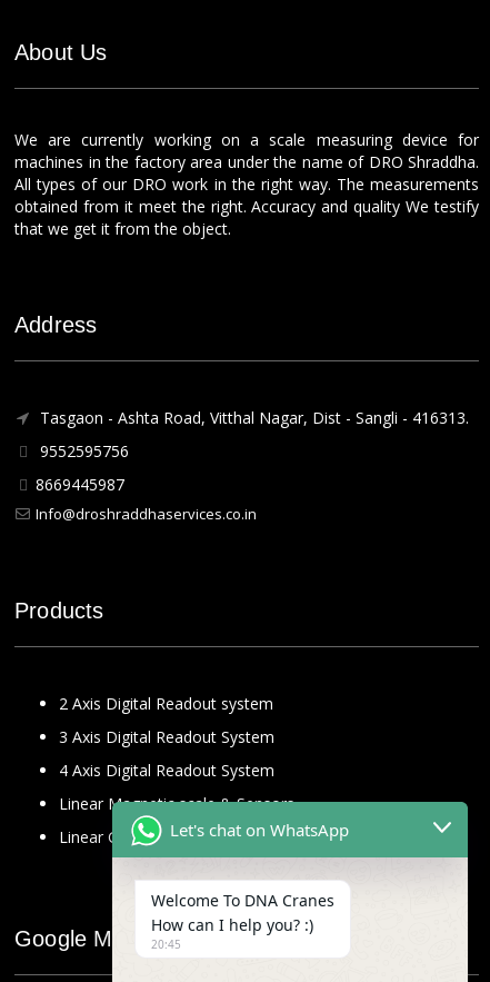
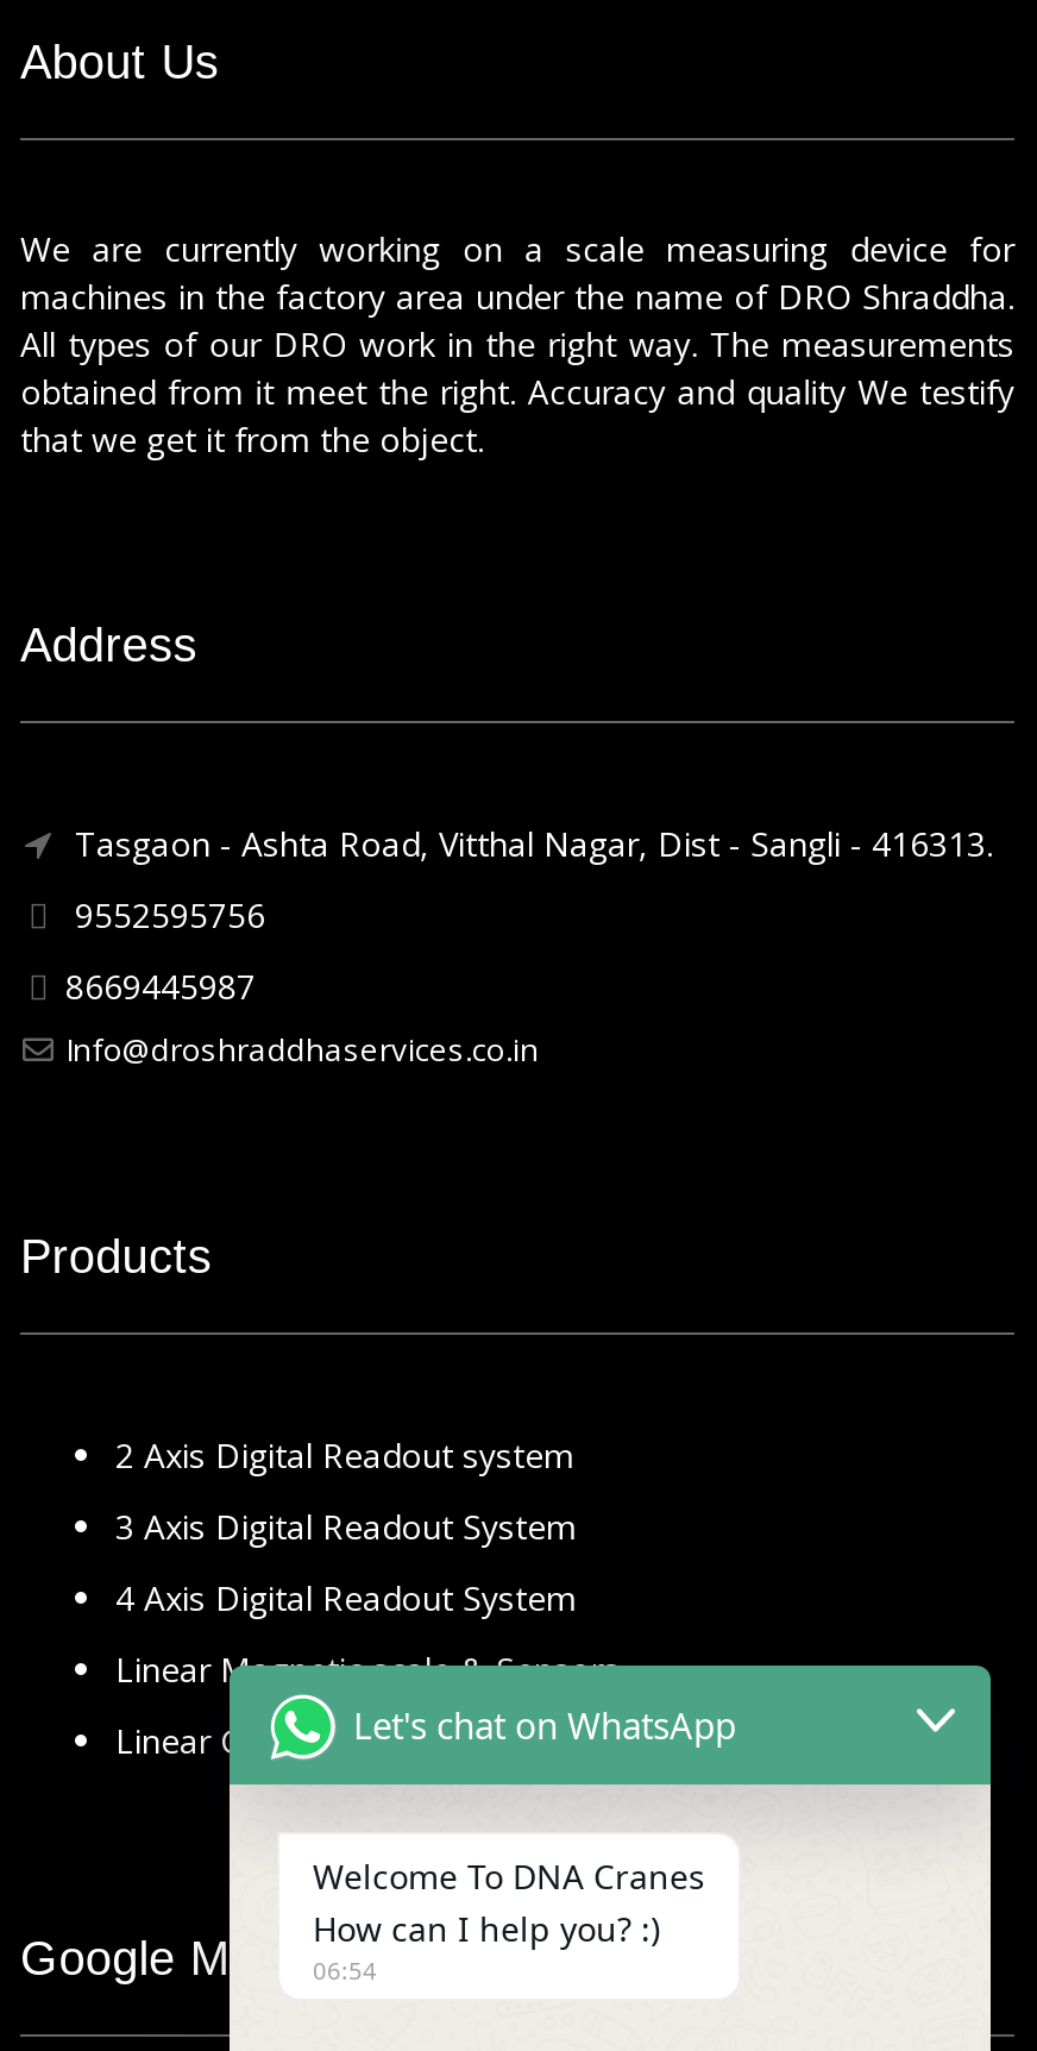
[151,936,181,952] 20:45 -> [313,1953,377,1987] 06:54

